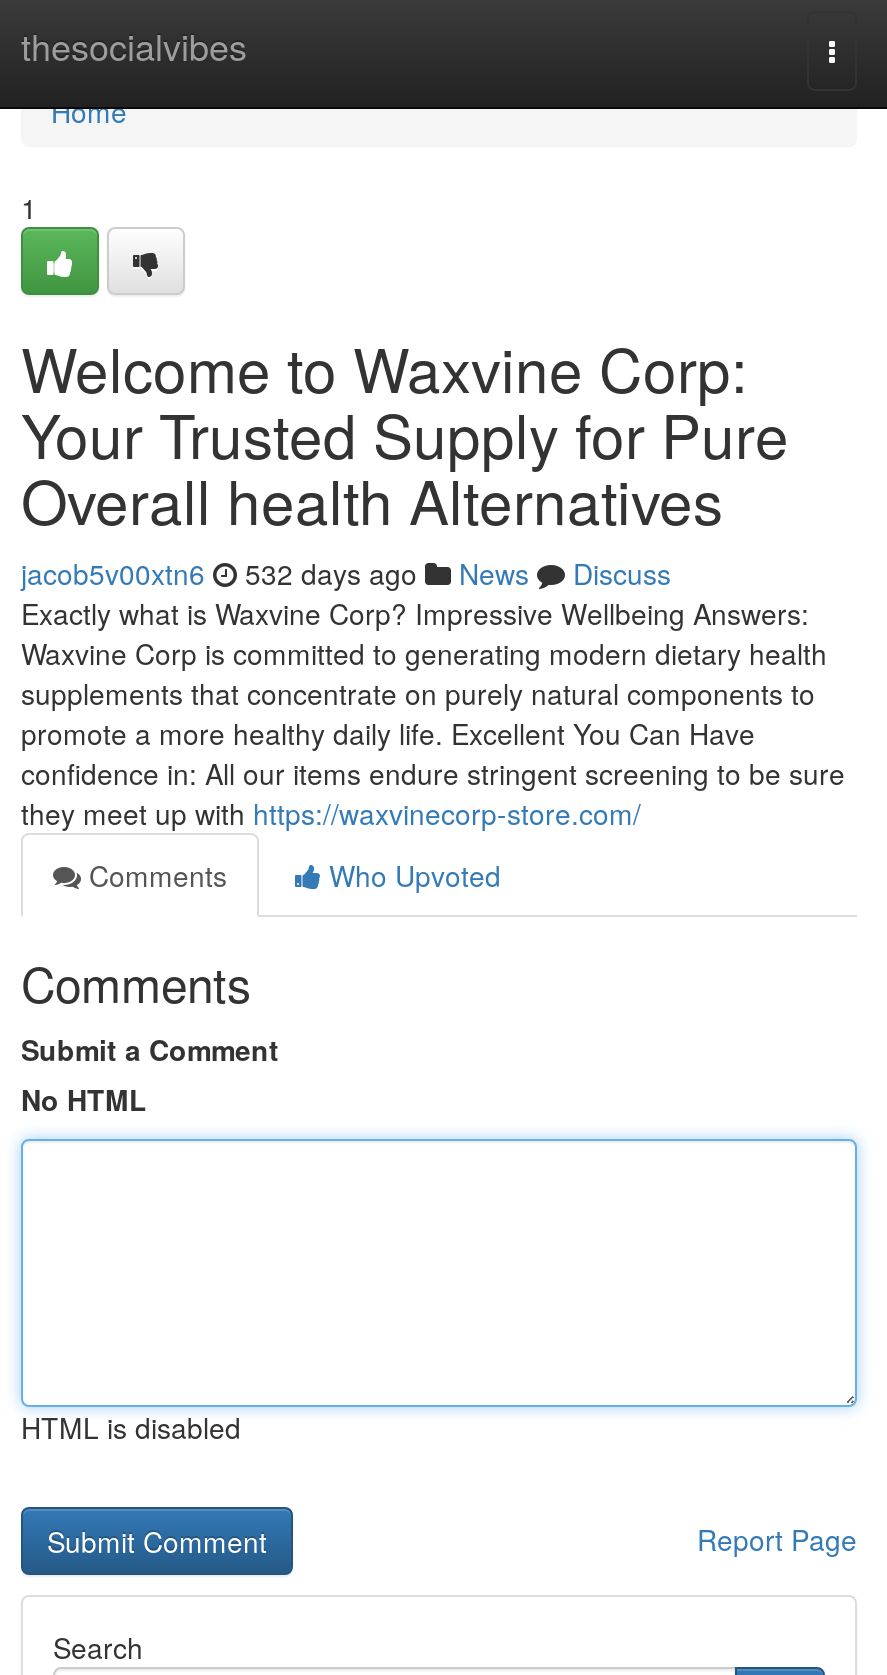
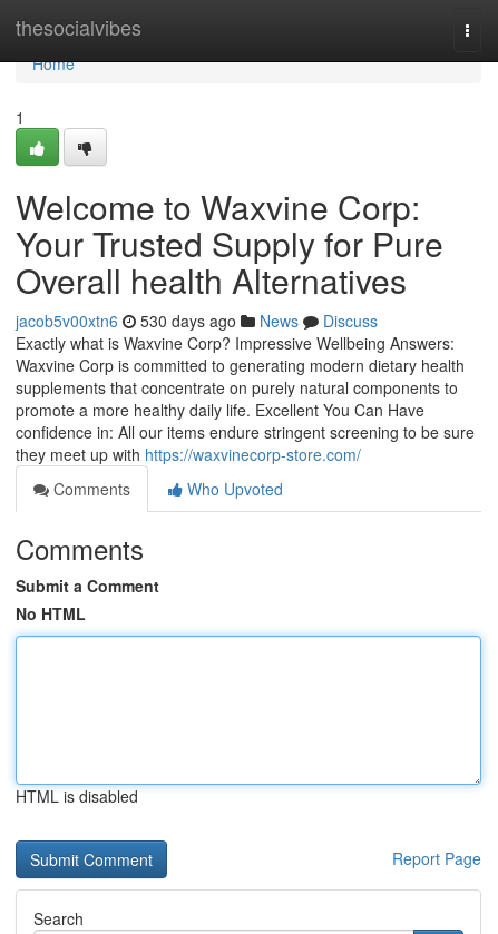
[21,553,671,593] jacob5v00xtn6 532 days ago News Discuss -> [16,309,378,332] jacob5v00xtn6 530 days ago News Discuss

